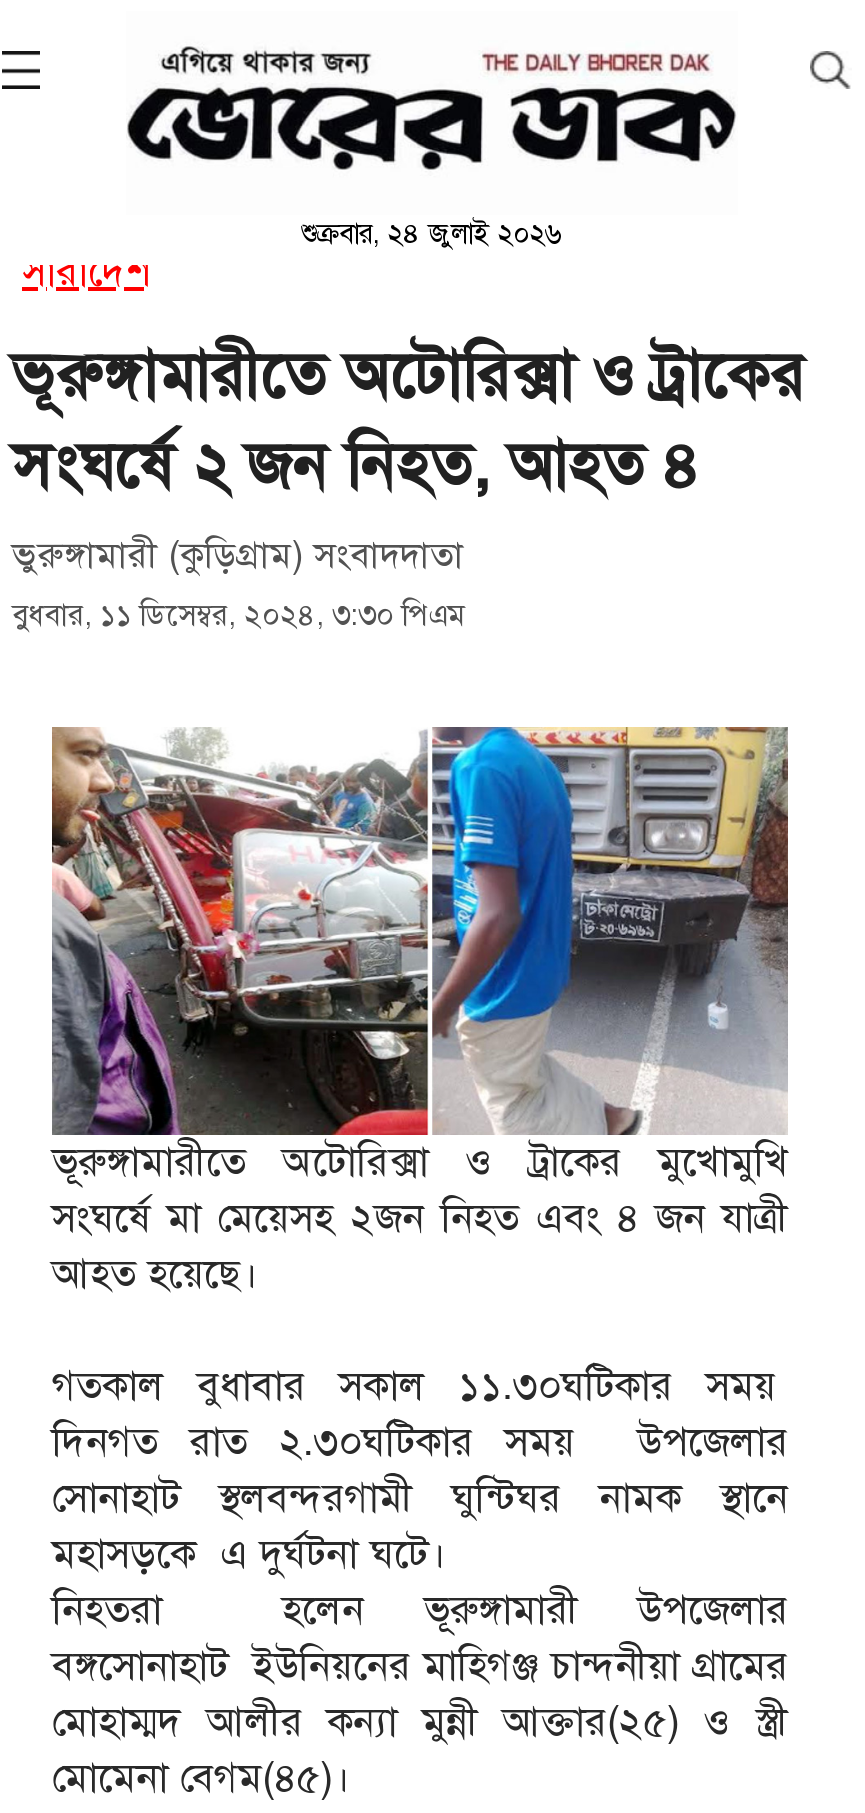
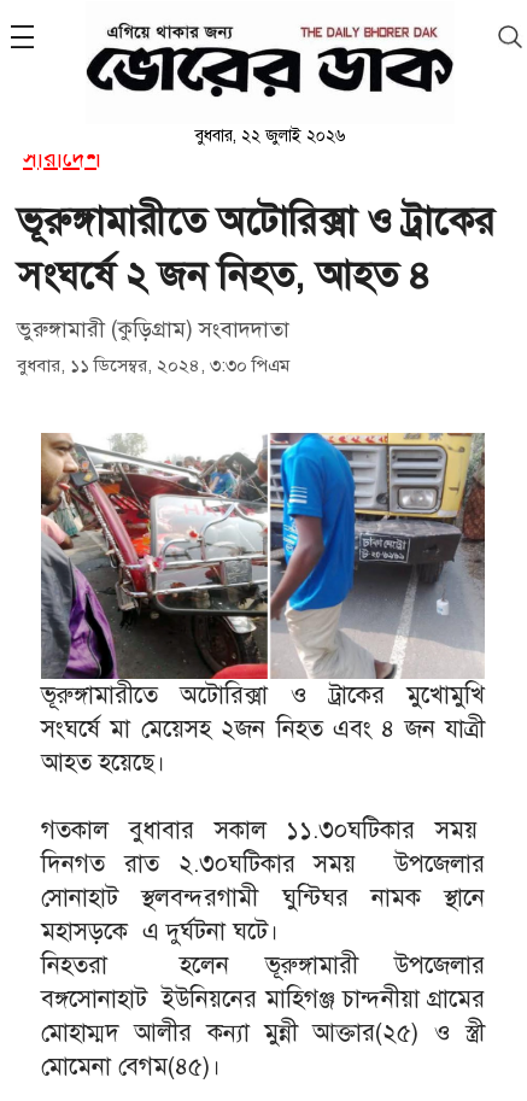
[301,217,563,251] শুক্রবার, ২৪ জুলাই ২০২৬ -> [195,125,346,146] বুধবার, ২২ জুলাই ২০২৬

